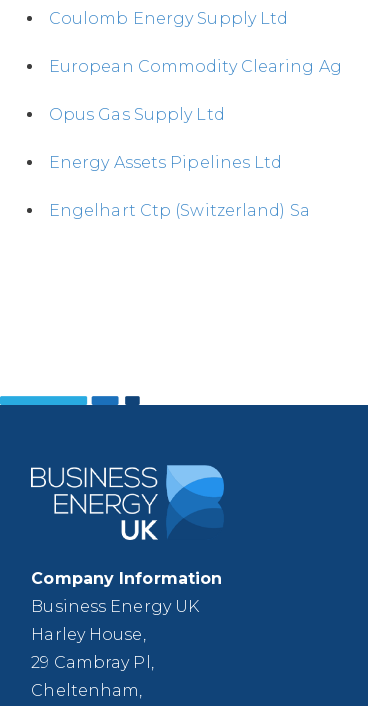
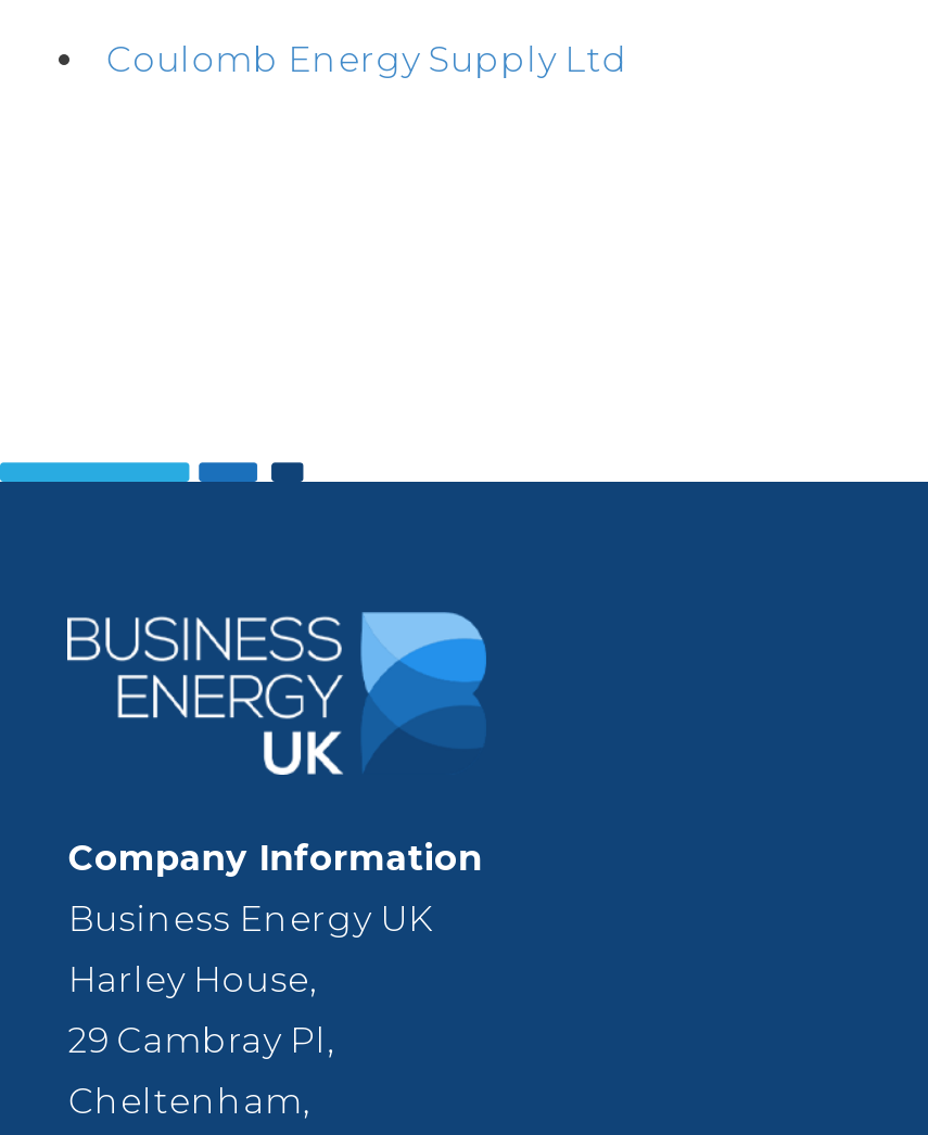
[49,57,342,220] European Commodity Clearing Ag | Opus Gas Supply Ltd | Energy Assets Pipelines Ltd | Engelhart Ctp (Switzerland) Sa -> none

